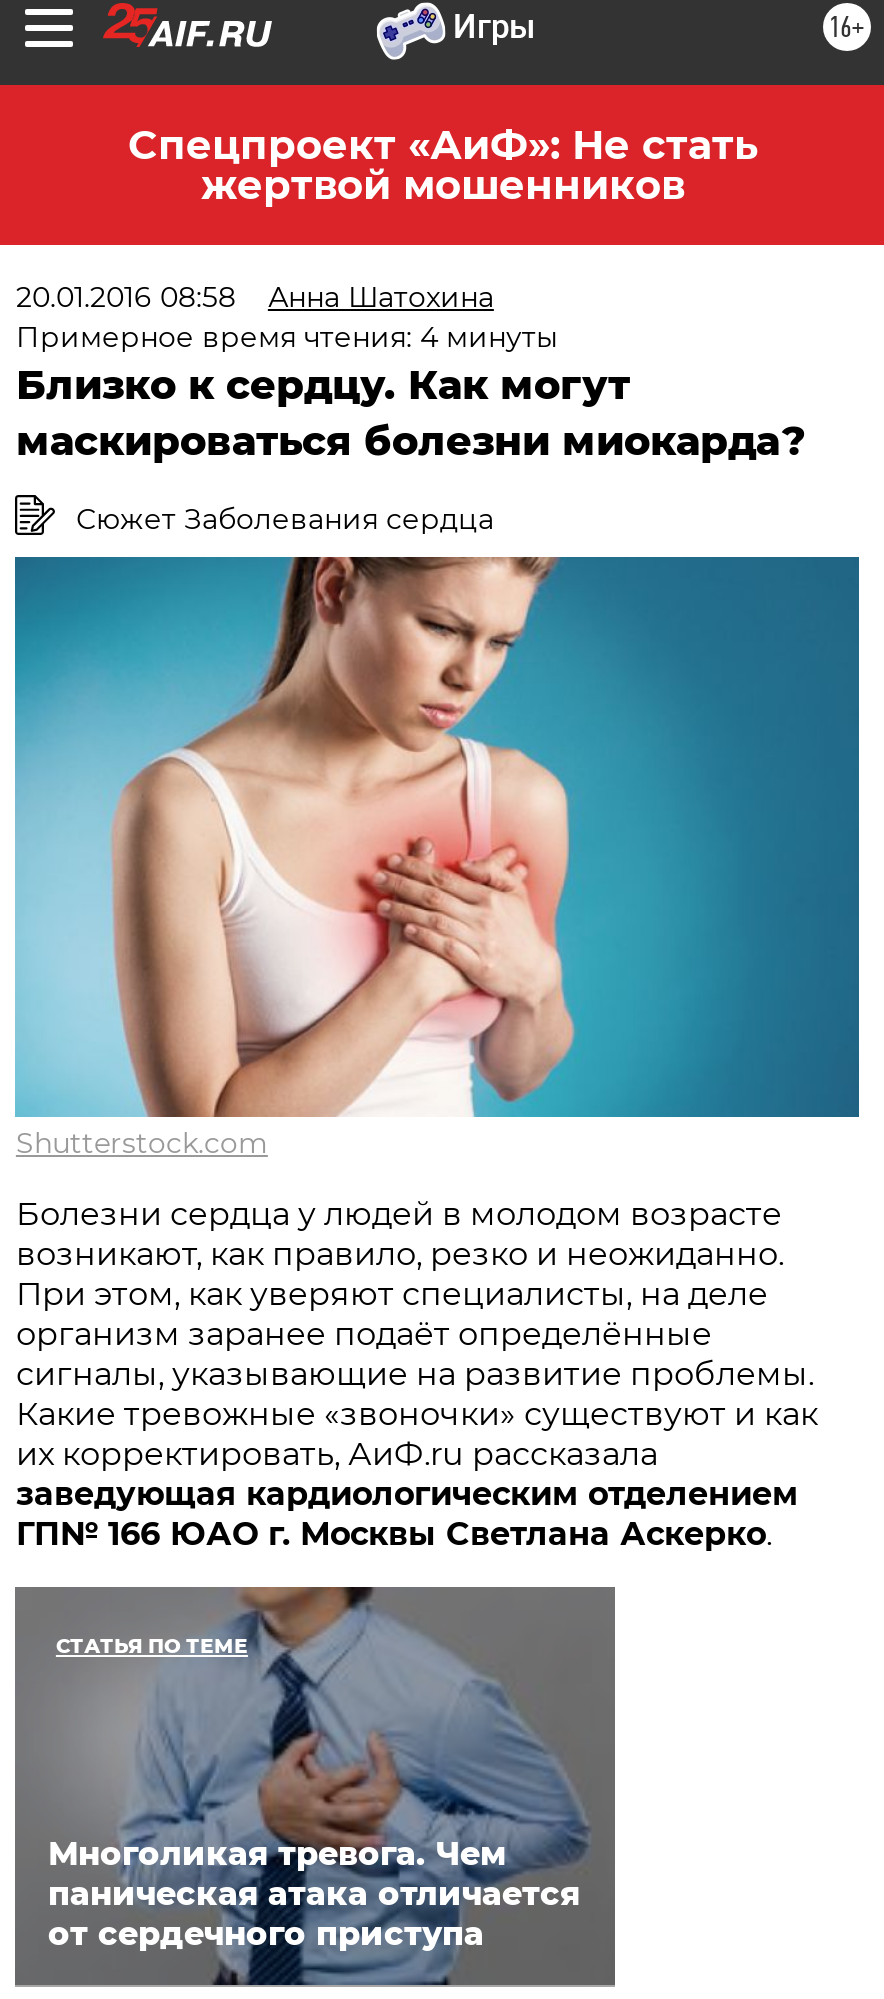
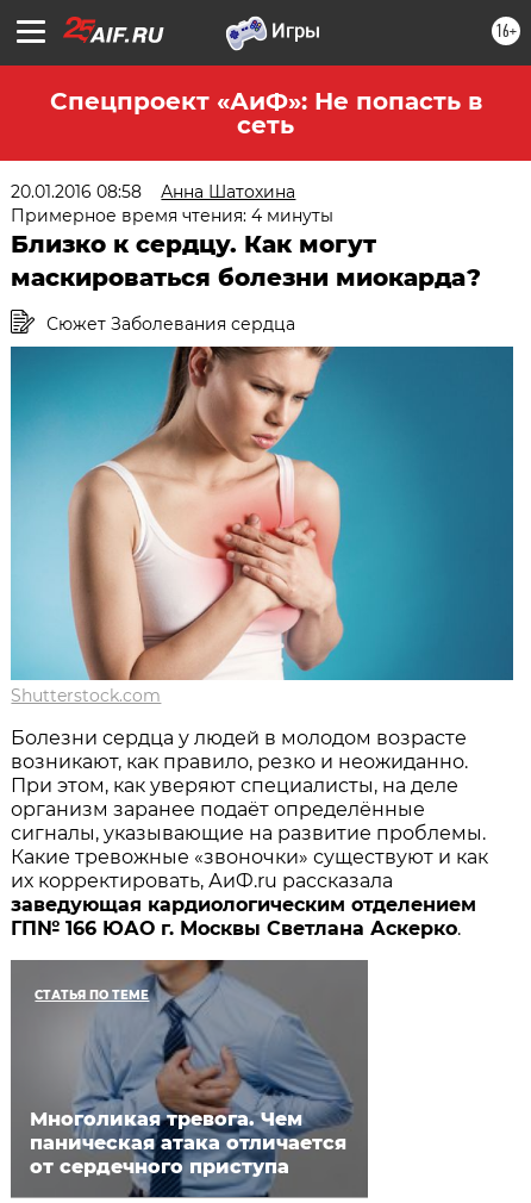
[128,121,758,209] Спецпроект «АиФ»: Не стать | жертвой мошенников -> [49,87,482,139] Спецпроект «АиФ»: Не попасть в | сеть

